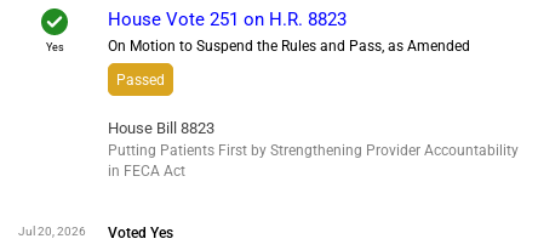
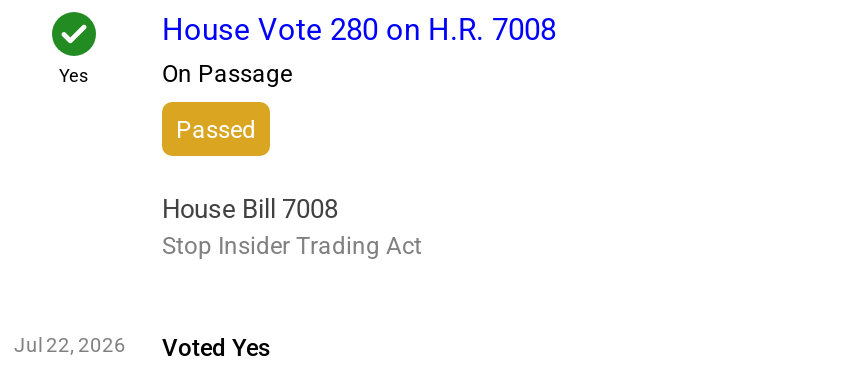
[108,9,470,55] House Vote 251 on H.R. 8823 | On Motion to Suspend the Rules and Pass, as Amended -> [162,13,556,89] House Vote 280 on H.R. 7008 | On Passage
[108,119,519,180] House Bill 8823 | Putting Patients First by Strengthening Provider Accountability | in FECA Act -> [162,195,422,261] House Bill 7008 | Stop Insider Trading Act
[18,225,173,242] Jul 20, 2026 Voted Yes -> [14,335,270,363] Jul 22, 2026 Voted Yes

